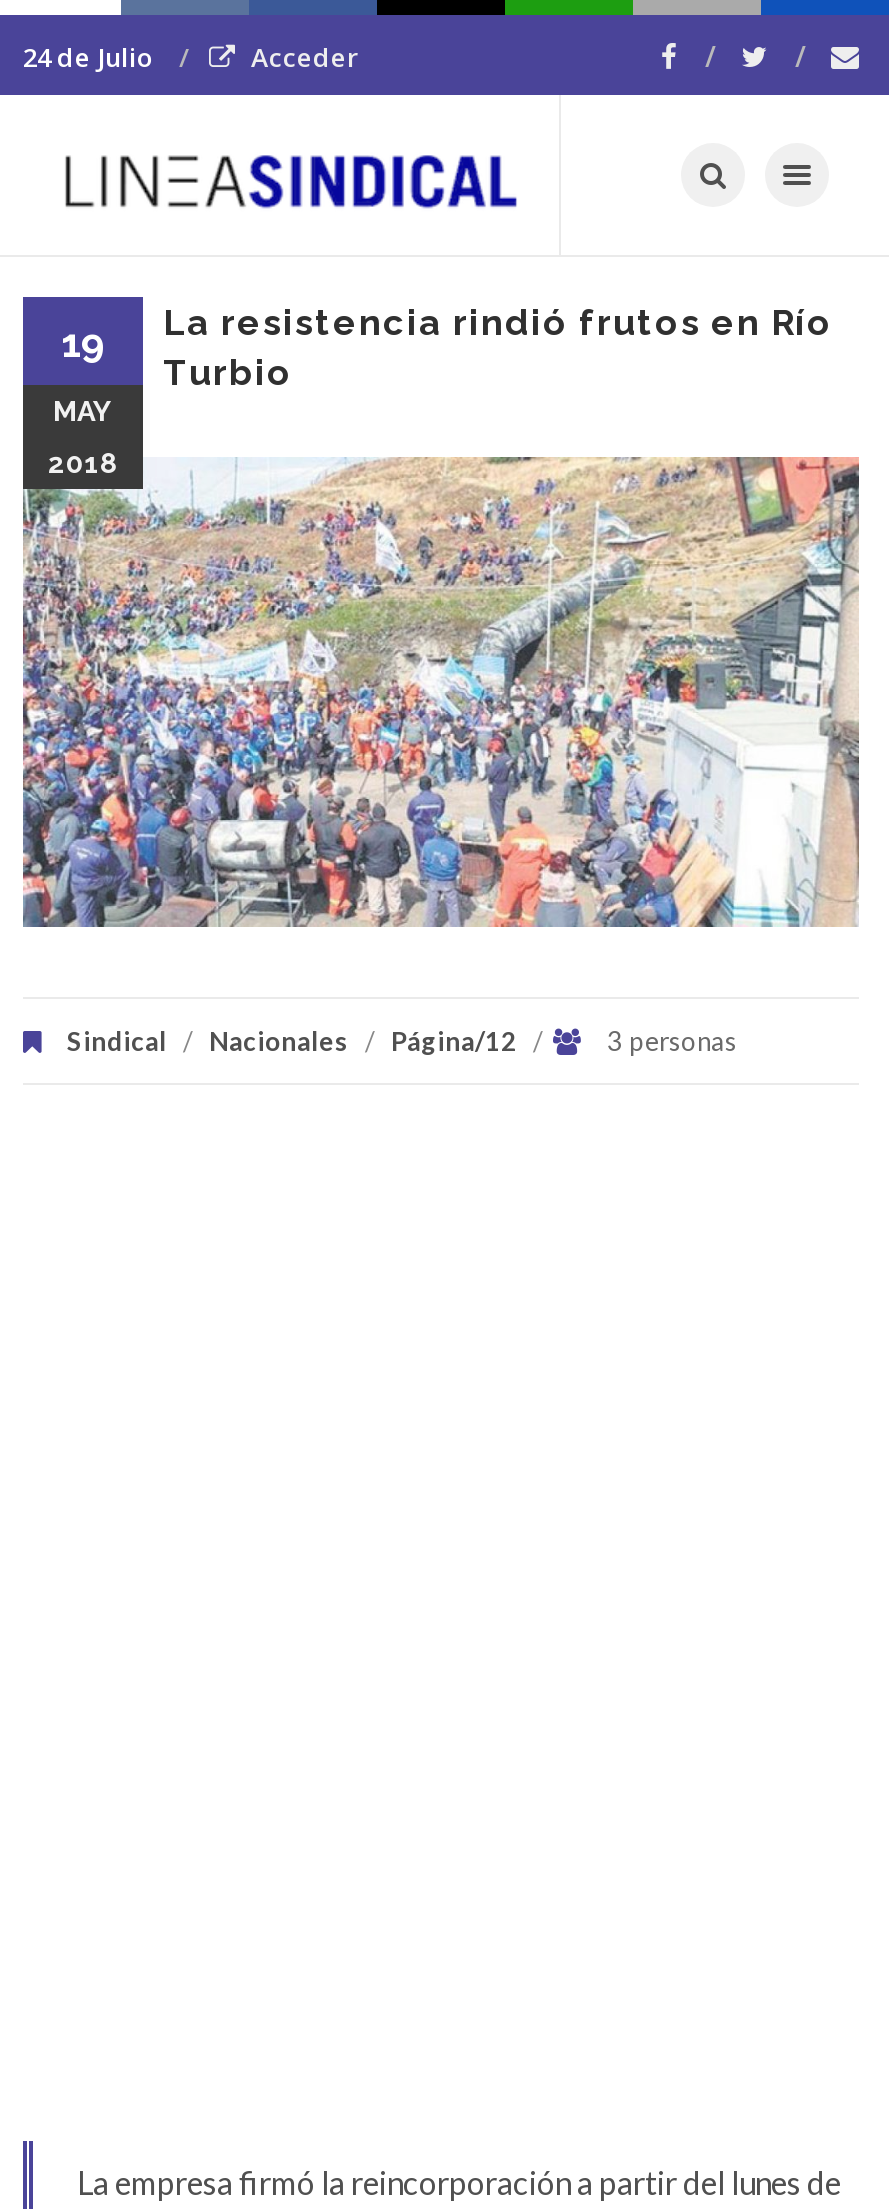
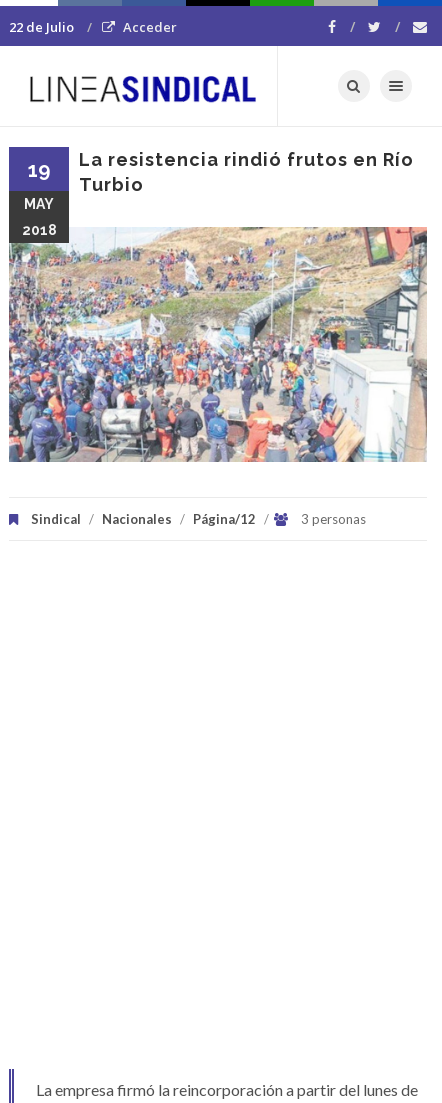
[23,39,159,75] 24 de Julio -> [9,18,77,36] 22 de Julio

